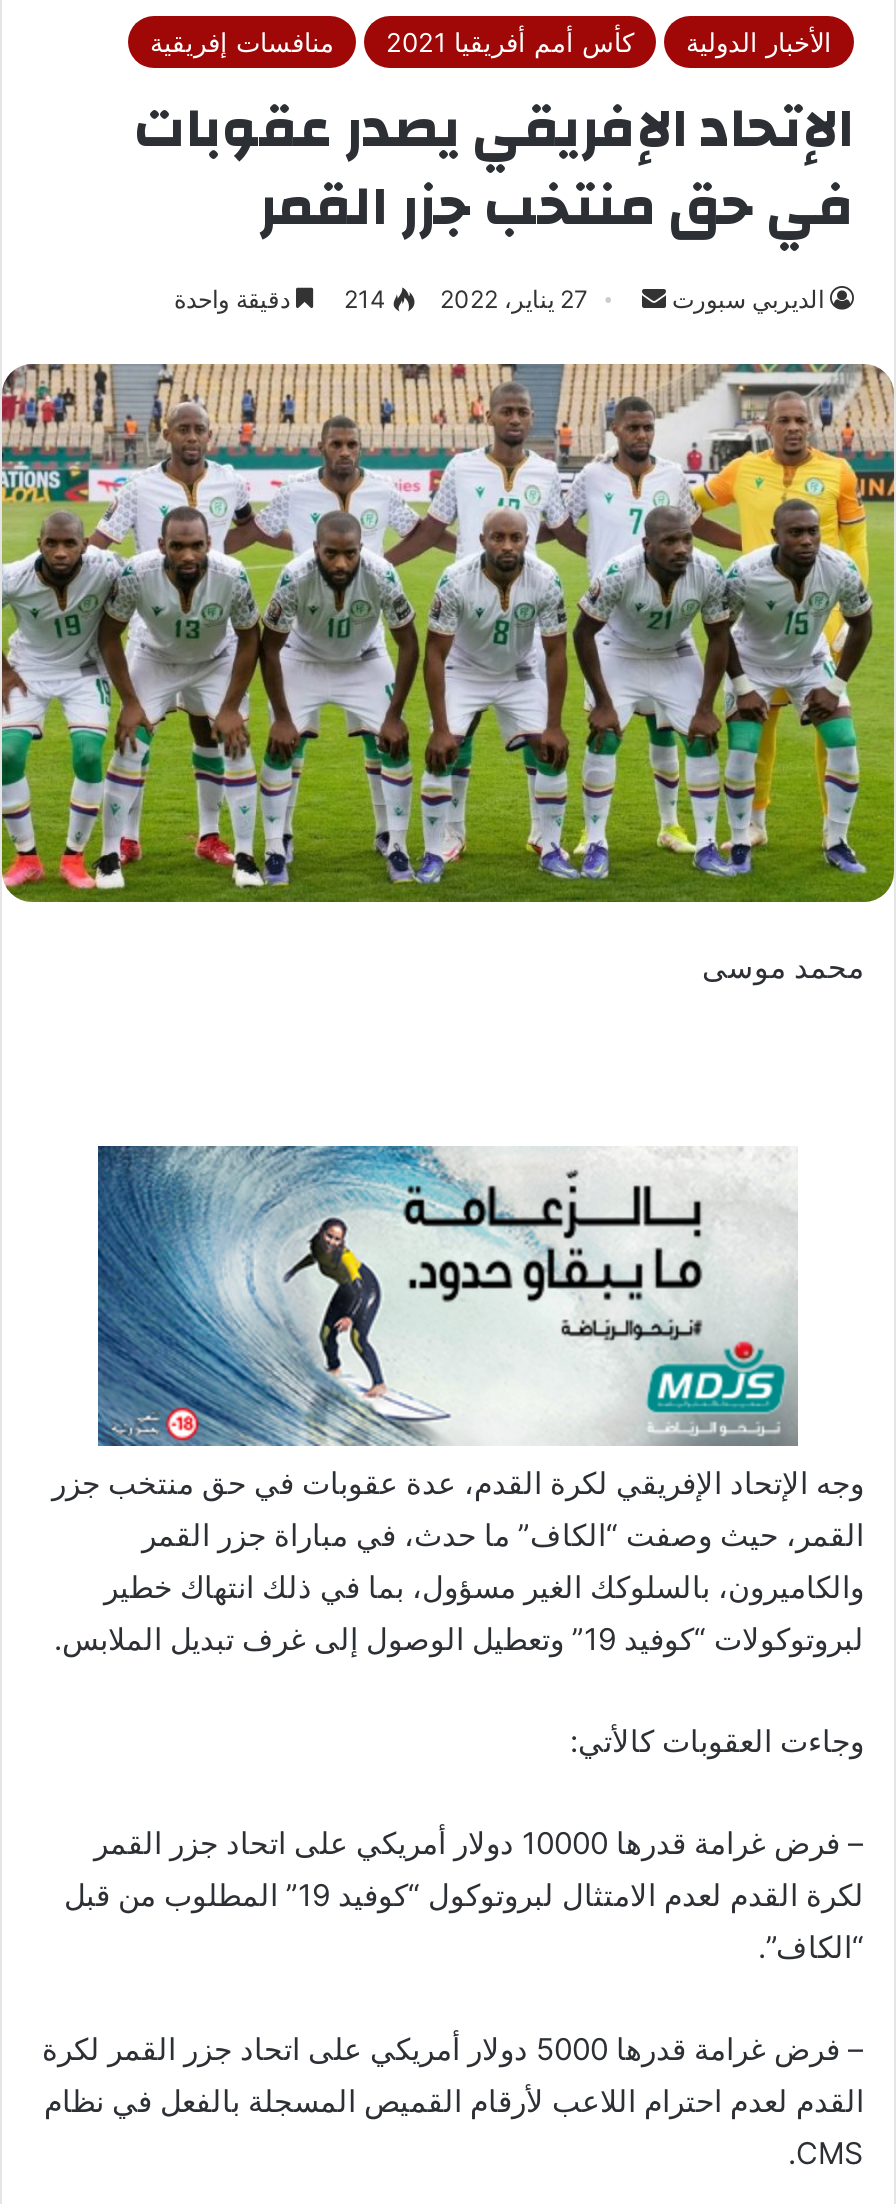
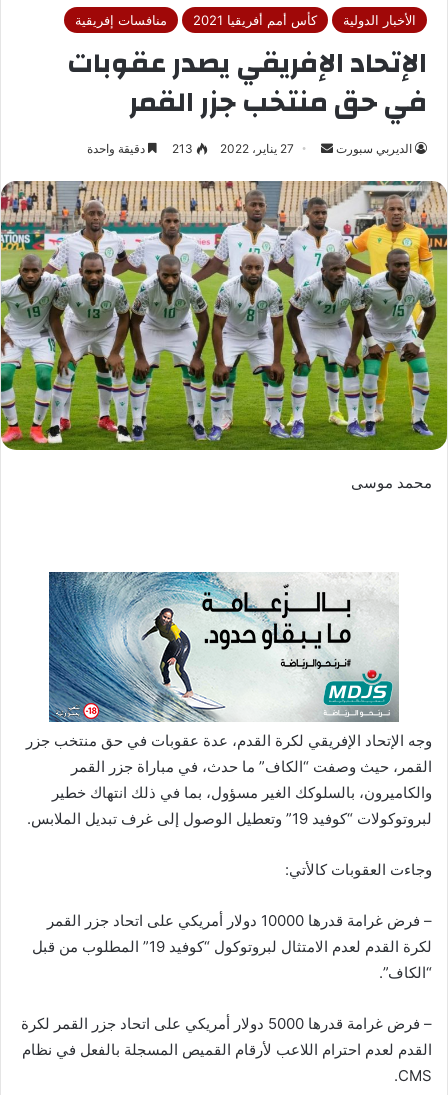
[174,284,386,314] 214 دقيقة واحدة -> [87,141,193,156] 213 دقيقة واحدة

